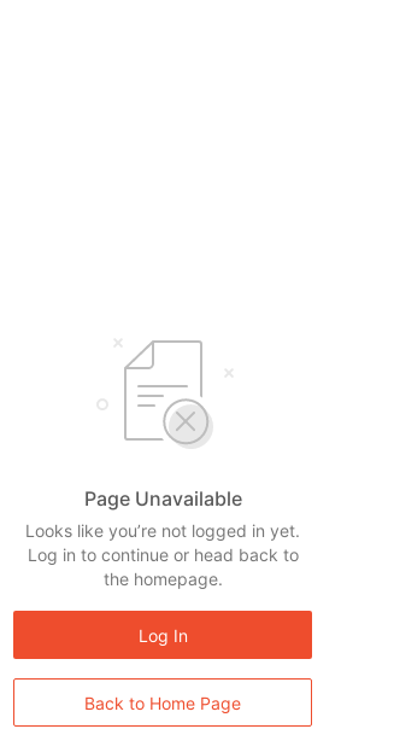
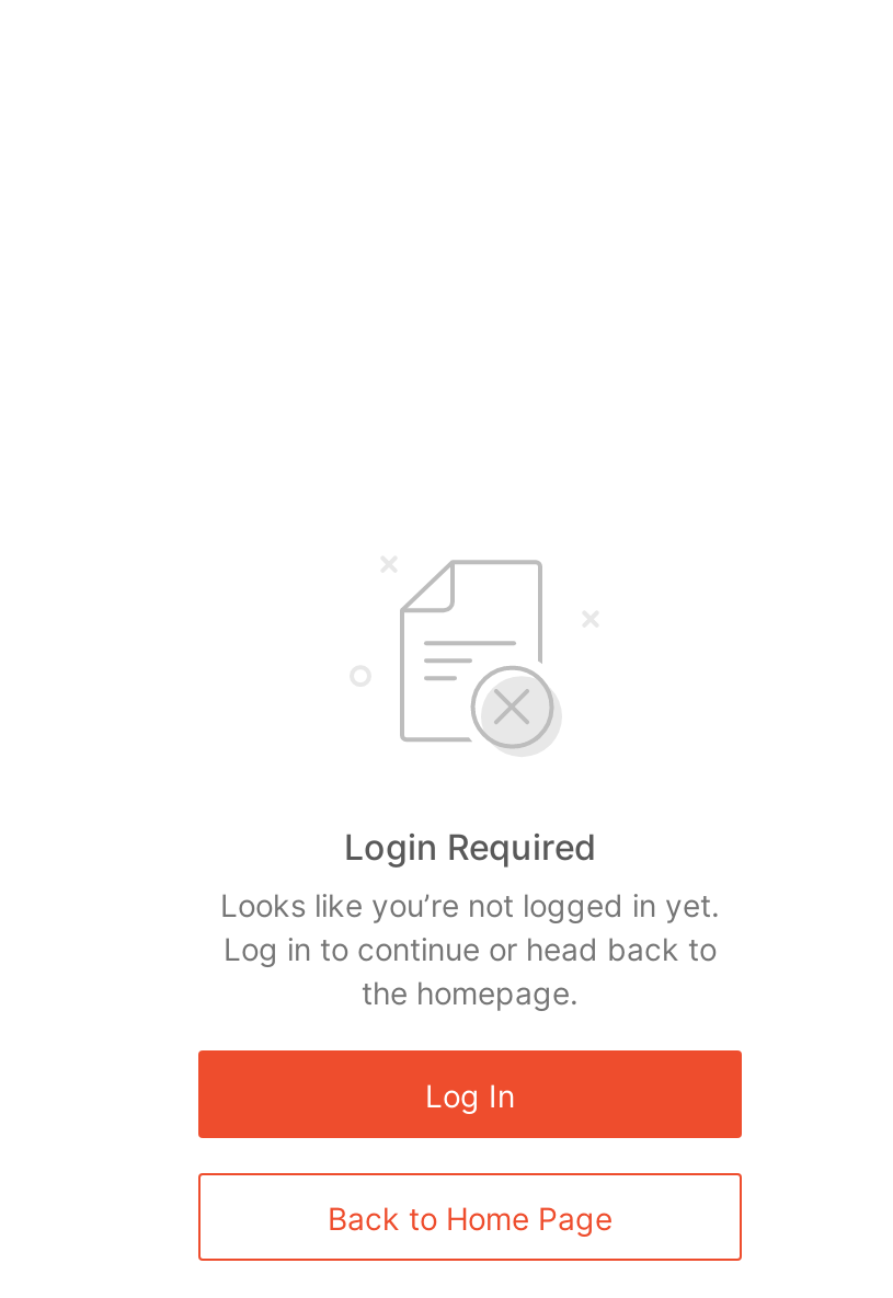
[84,486,242,511] Page Unavailable -> [344,825,596,869] Login Required

